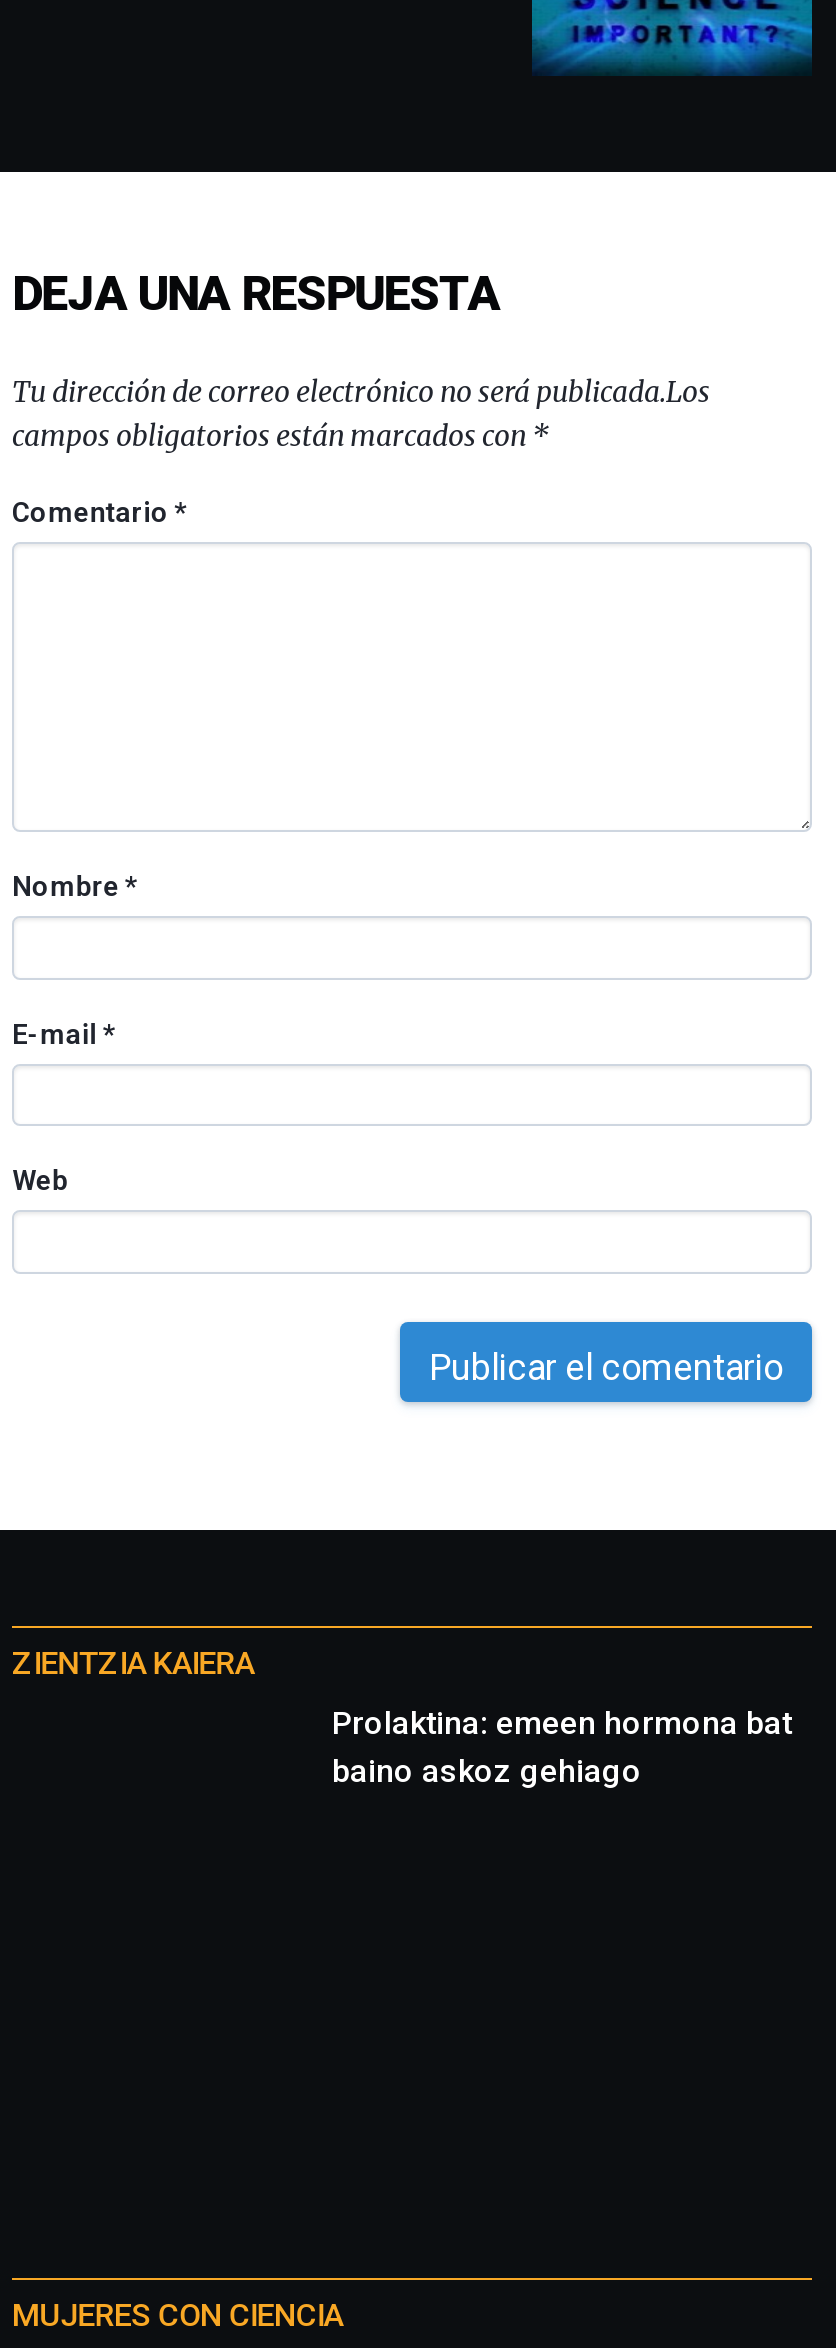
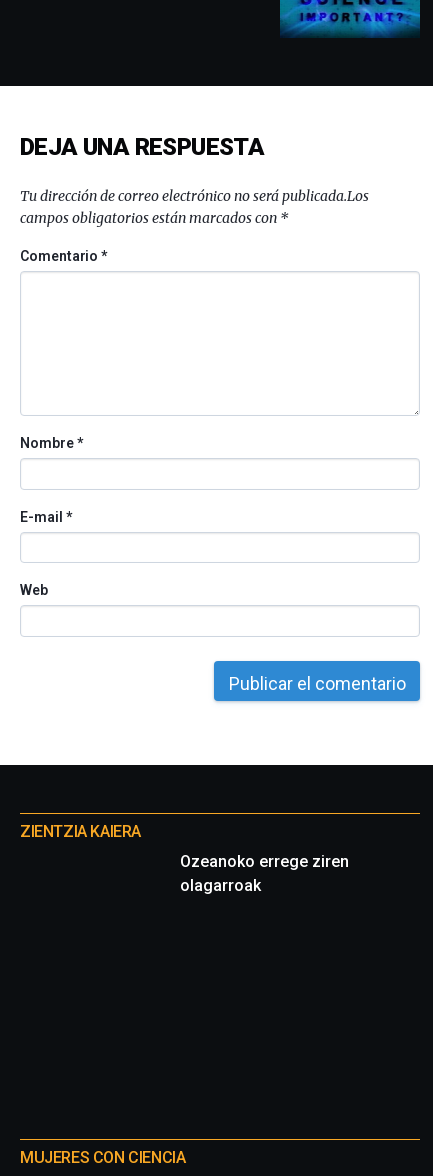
[332,1704,792,1790] Prolaktina: emeen hormona bat | baino askoz gehiago -> [180,852,349,895] Ozeanoko errege ziren | olagarroak

